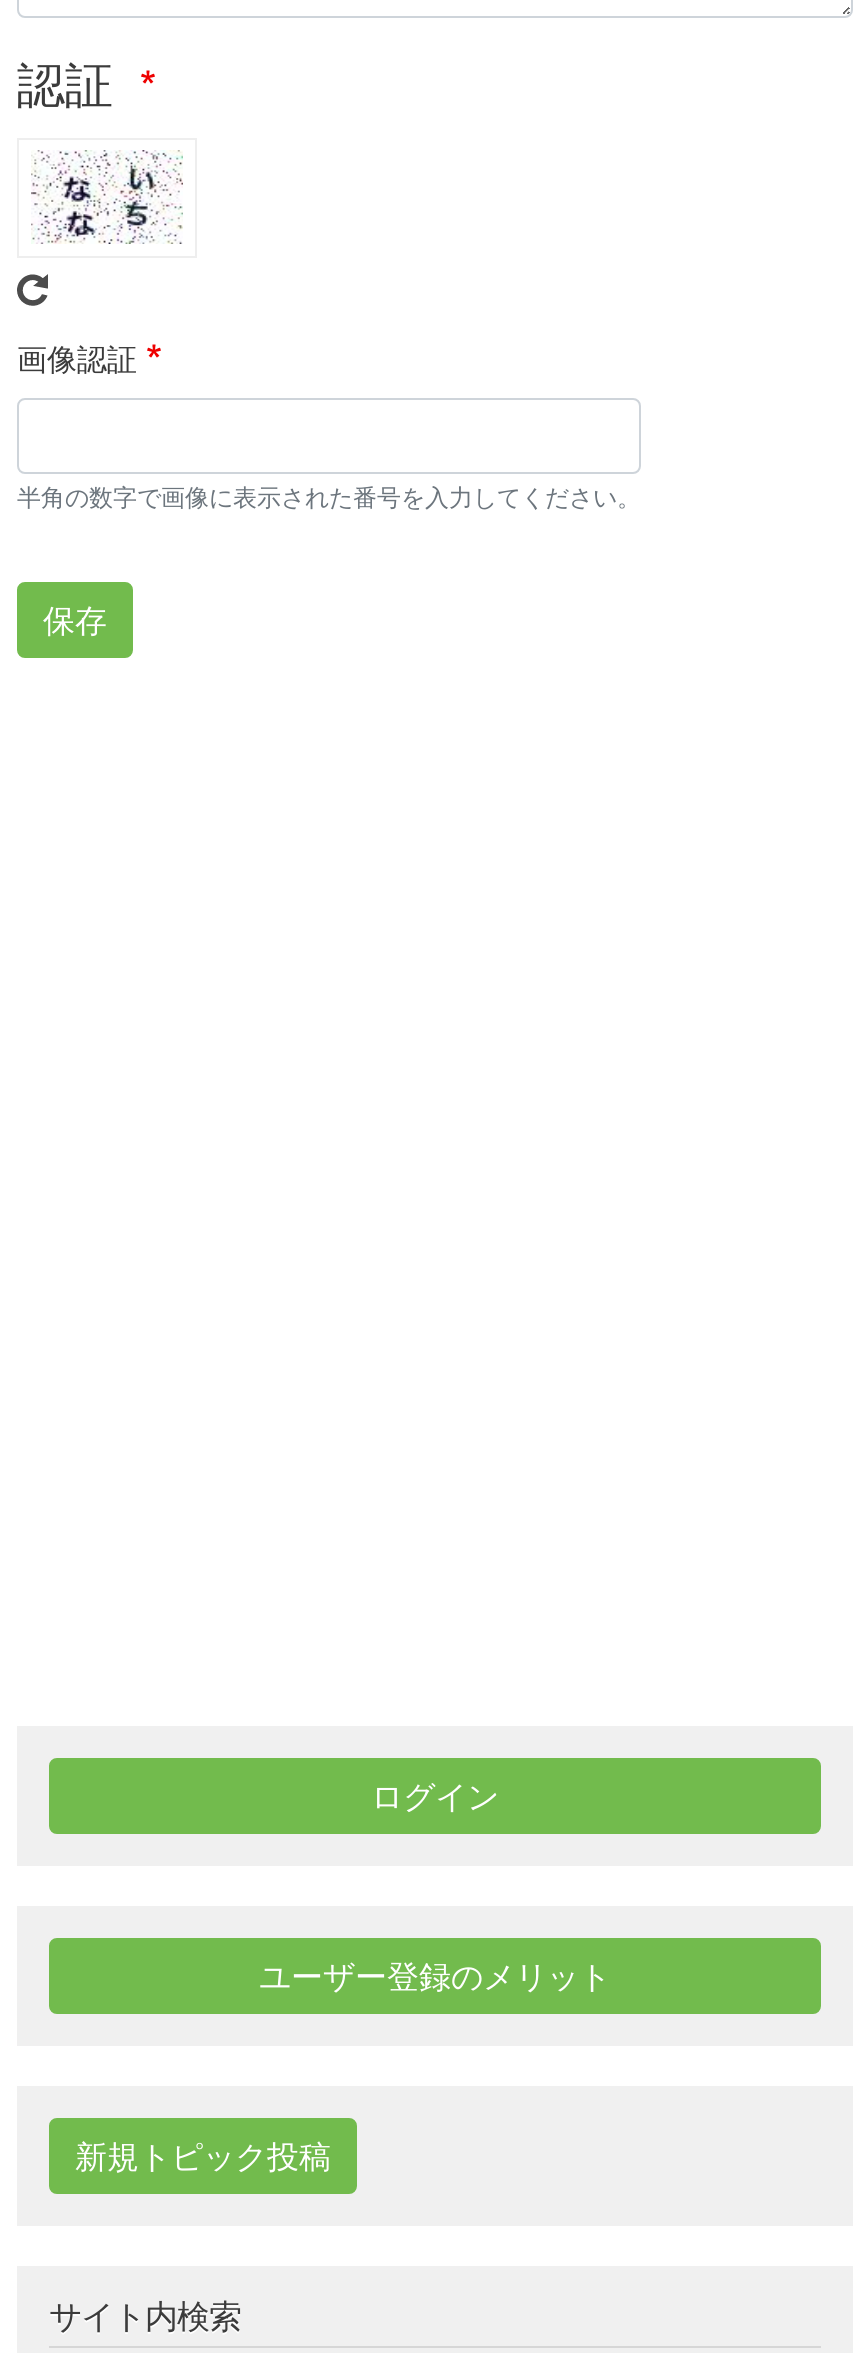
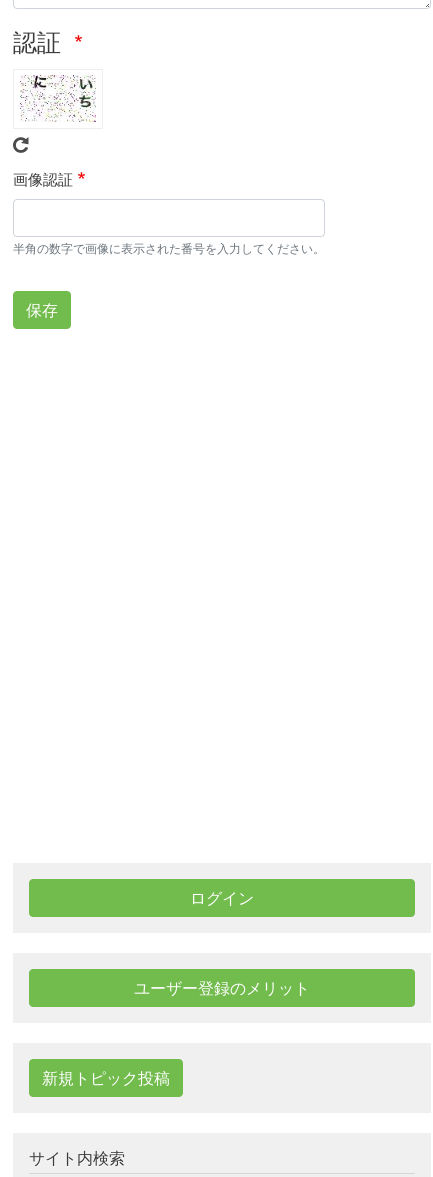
[39,152,181,244] [image] -> [20,75,96,122] [image]

